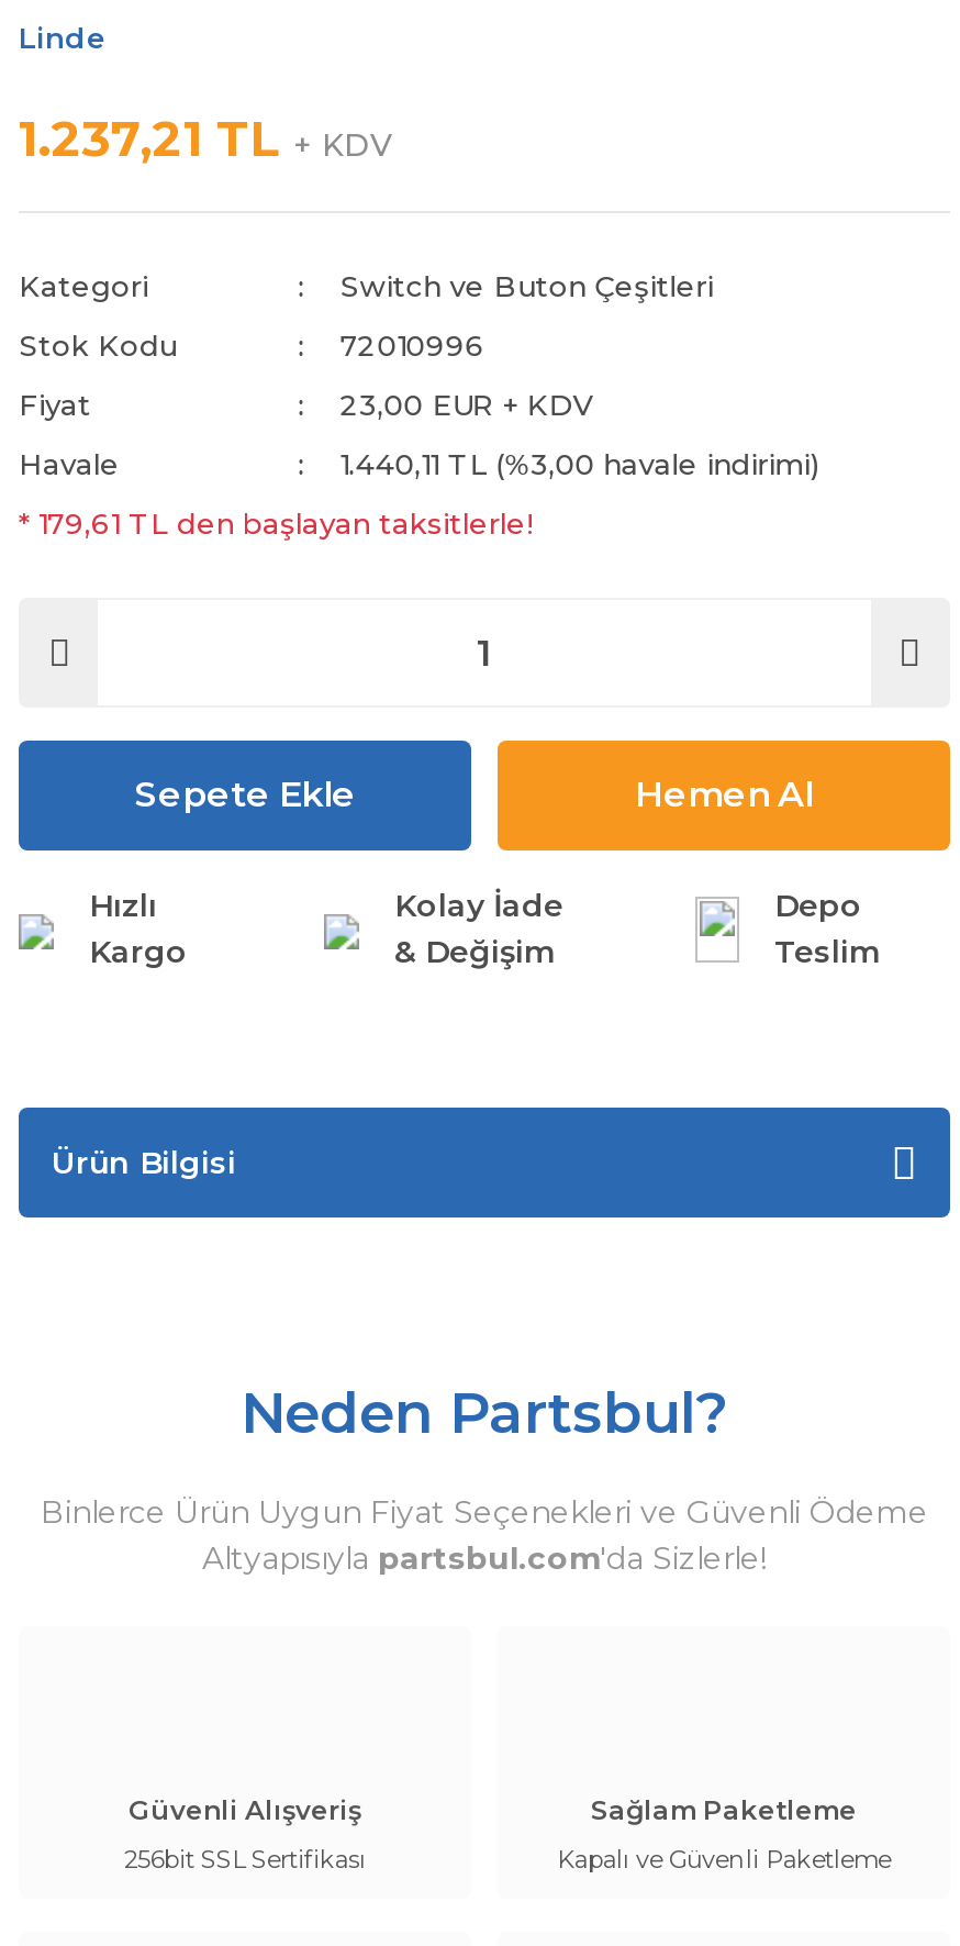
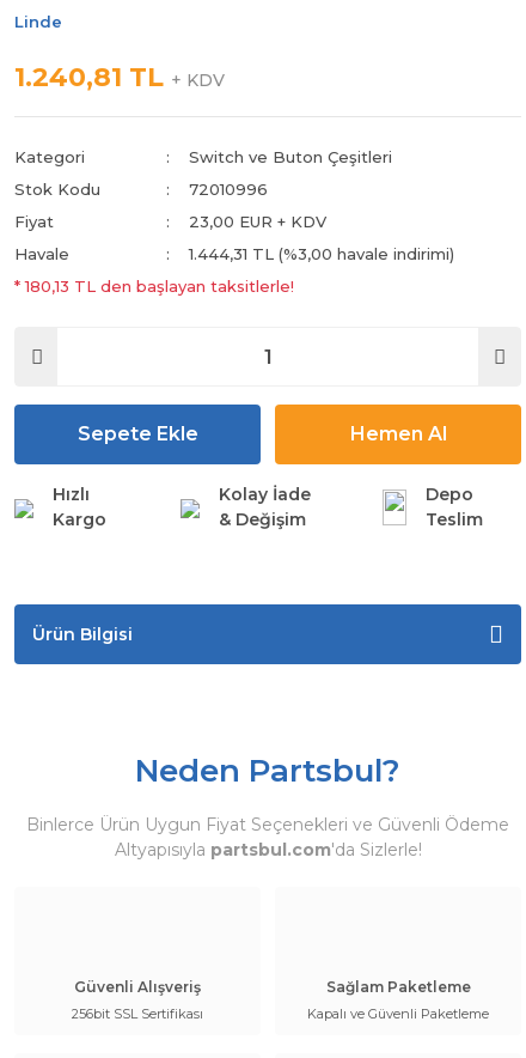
[19,110,392,169] 1.237,21 TL + KDV -> [14,61,225,93] 1.240,81 TL + KDV
[340,446,819,481] 1.440,11 TL (%3,00 havale indirimi) -> [189,244,455,263] 1.444,31 TL (%3,00 havale indirimi)
[19,505,533,541] * 179,61 TL den başlayan taksitlerle! -> [14,276,294,296] * 180,13 TL den başlayan taksitlerle!

